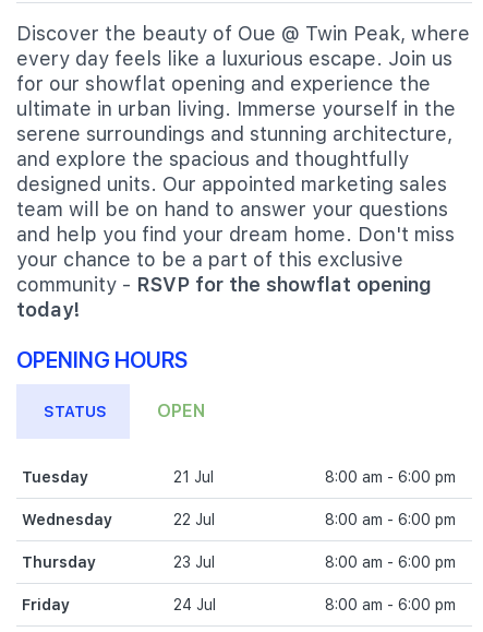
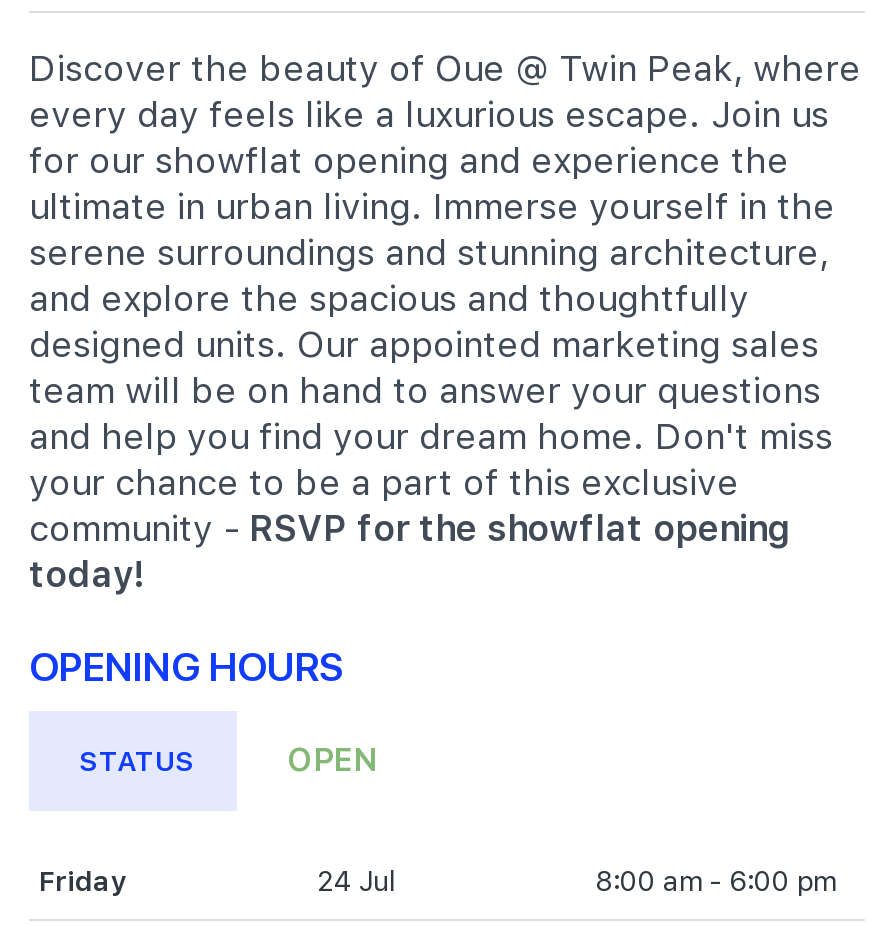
[22,468,456,571] Tuesday | 21 Jul | 8:00 am - 6:00 pm | Wednesday | 22 Jul | 8:00 am - 6:00 pm | Thursday | 23 Jul | 8:00 am - 6:00 pm -> none

